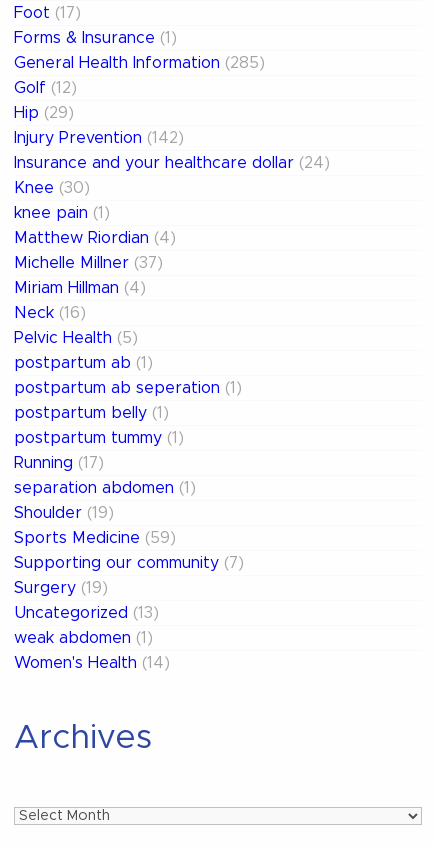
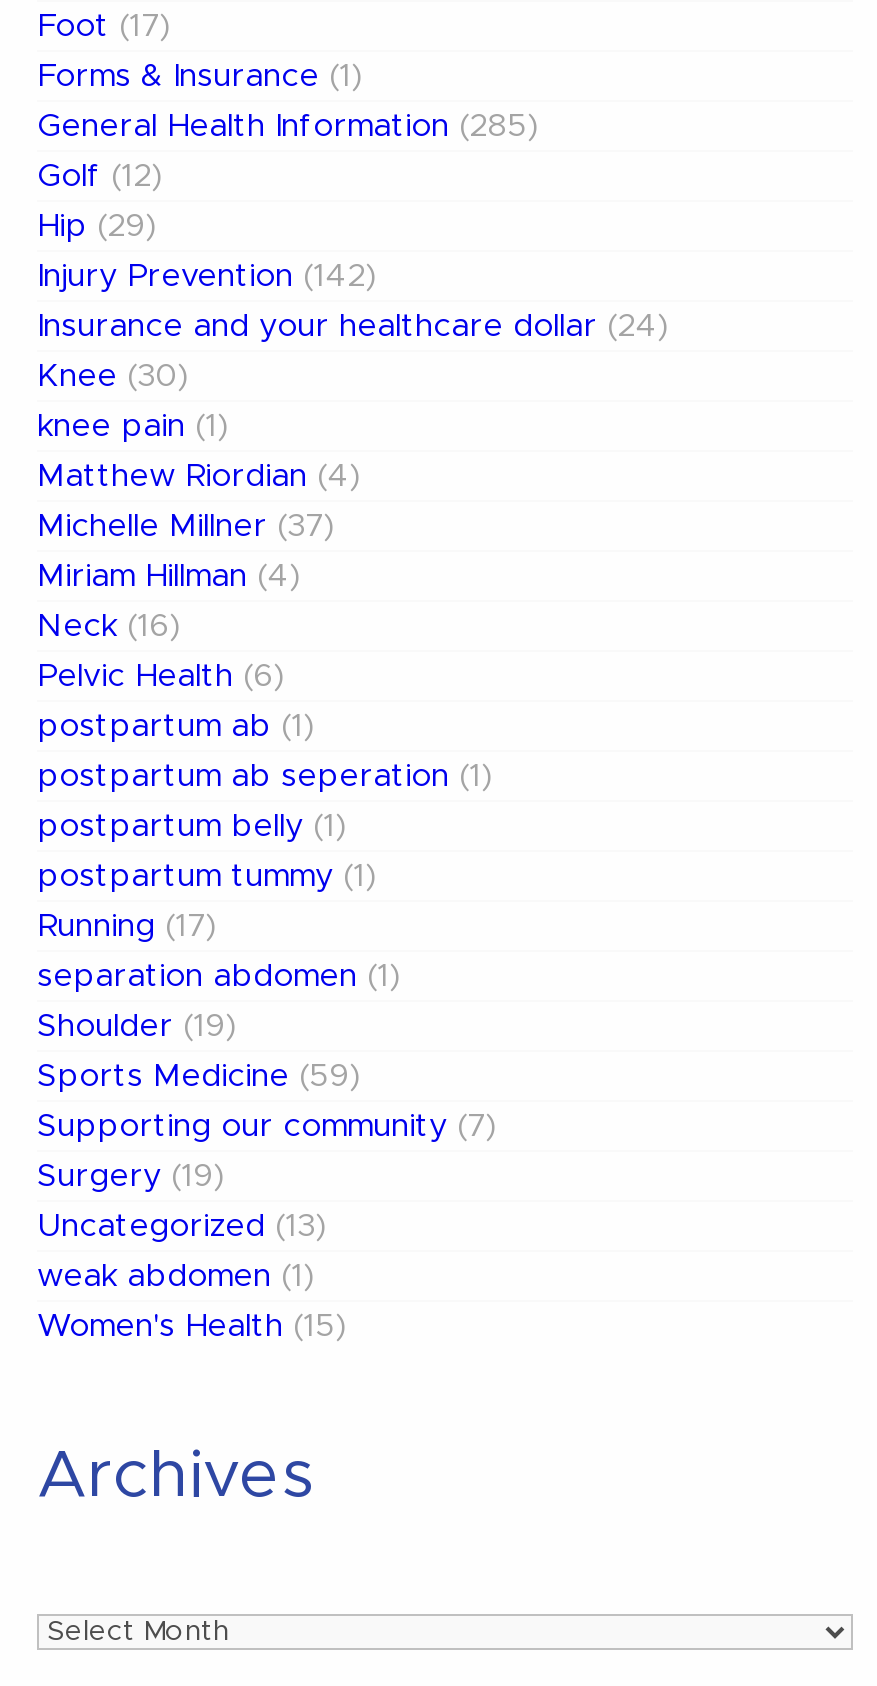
[14,330,138,346] Pelvic Health (5) -> [37,660,285,692] Pelvic Health (6)
[14,655,170,671] Women's Health (14) -> [37,1310,347,1342] Women's Health (15)

